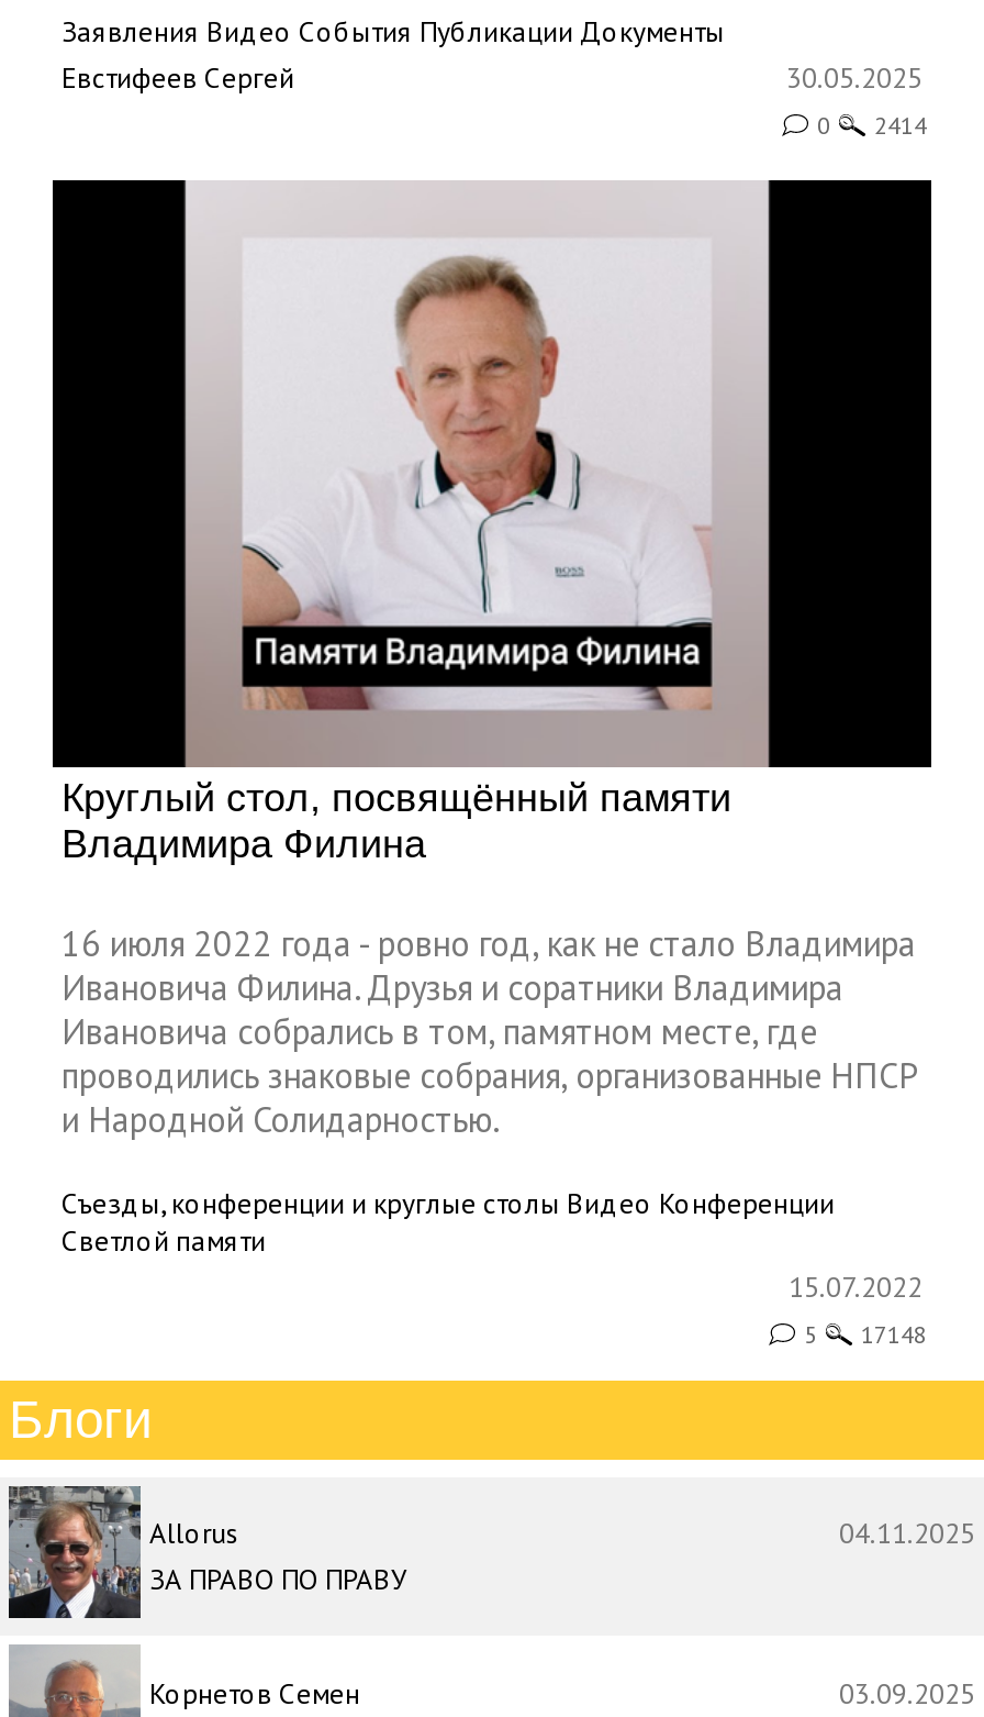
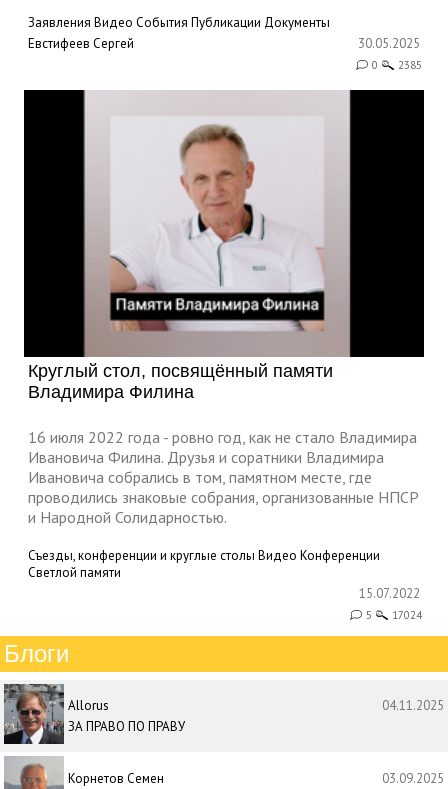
[817,110,927,140] 0 2414 -> [372,58,422,72] 0 2385
[804,1318,927,1349] 5 17148 -> [366,608,422,622] 5 17024

